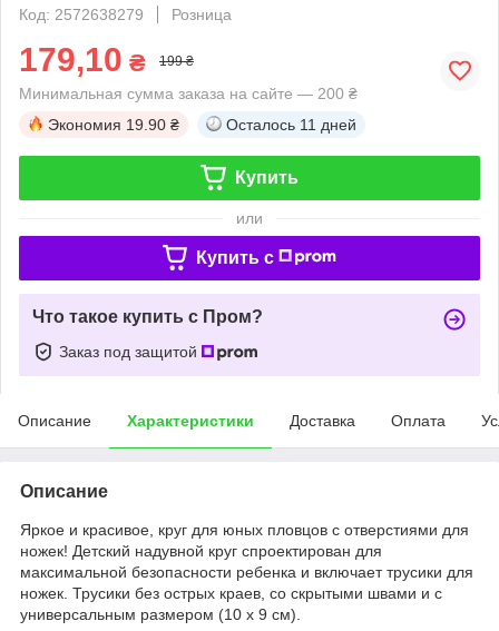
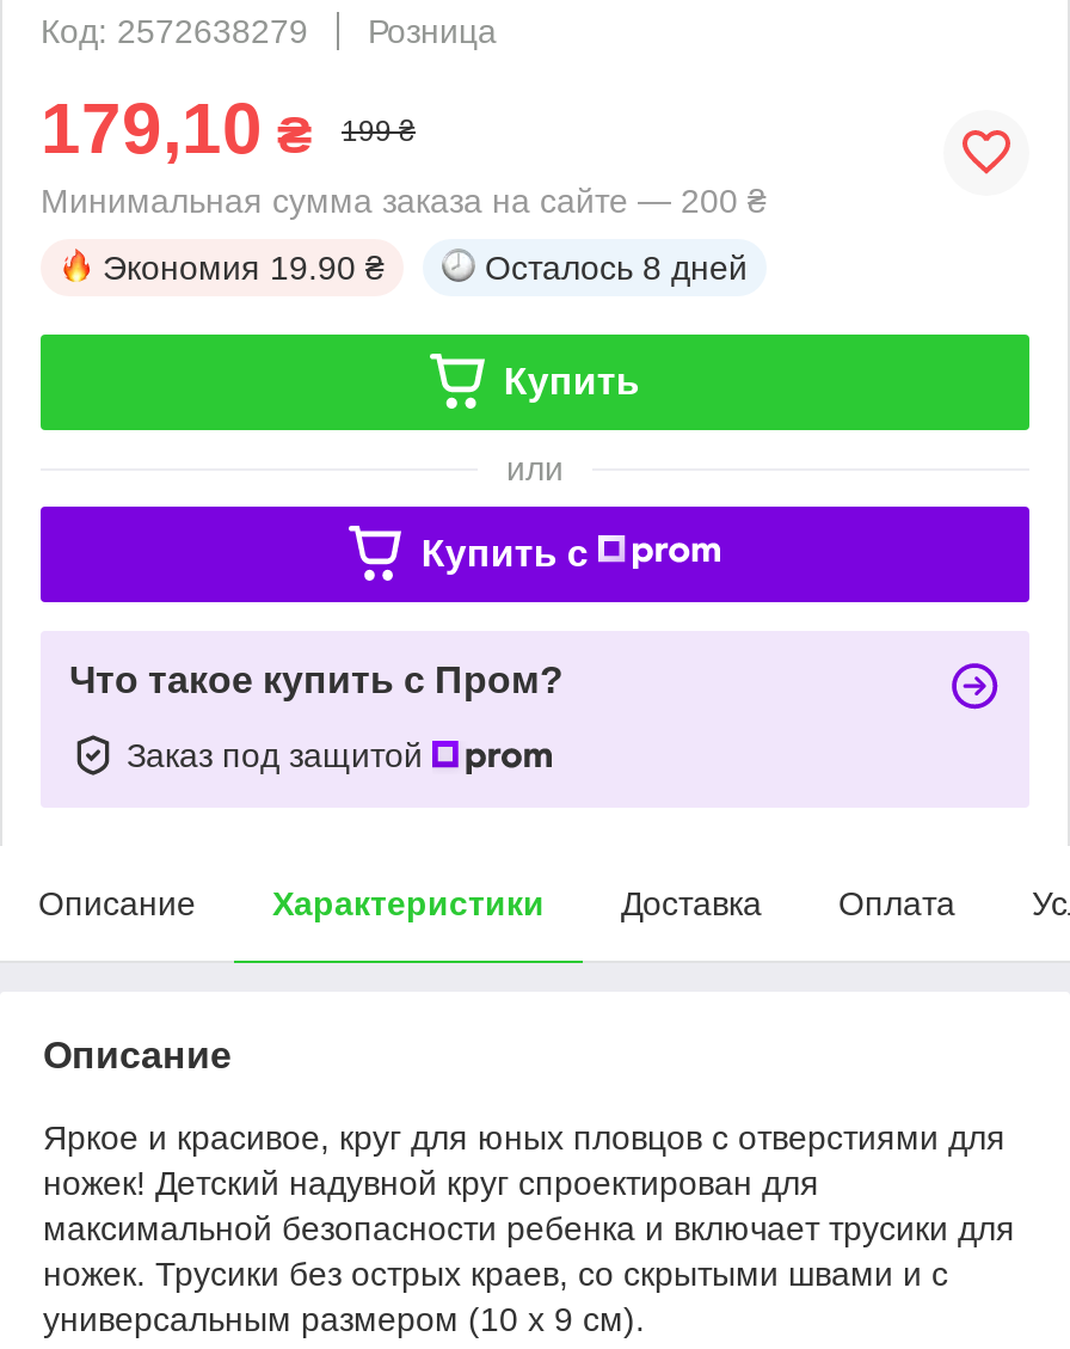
[226,116,356,133] Осталось 11 дней -> [485,248,748,286] Осталось 8 дней

